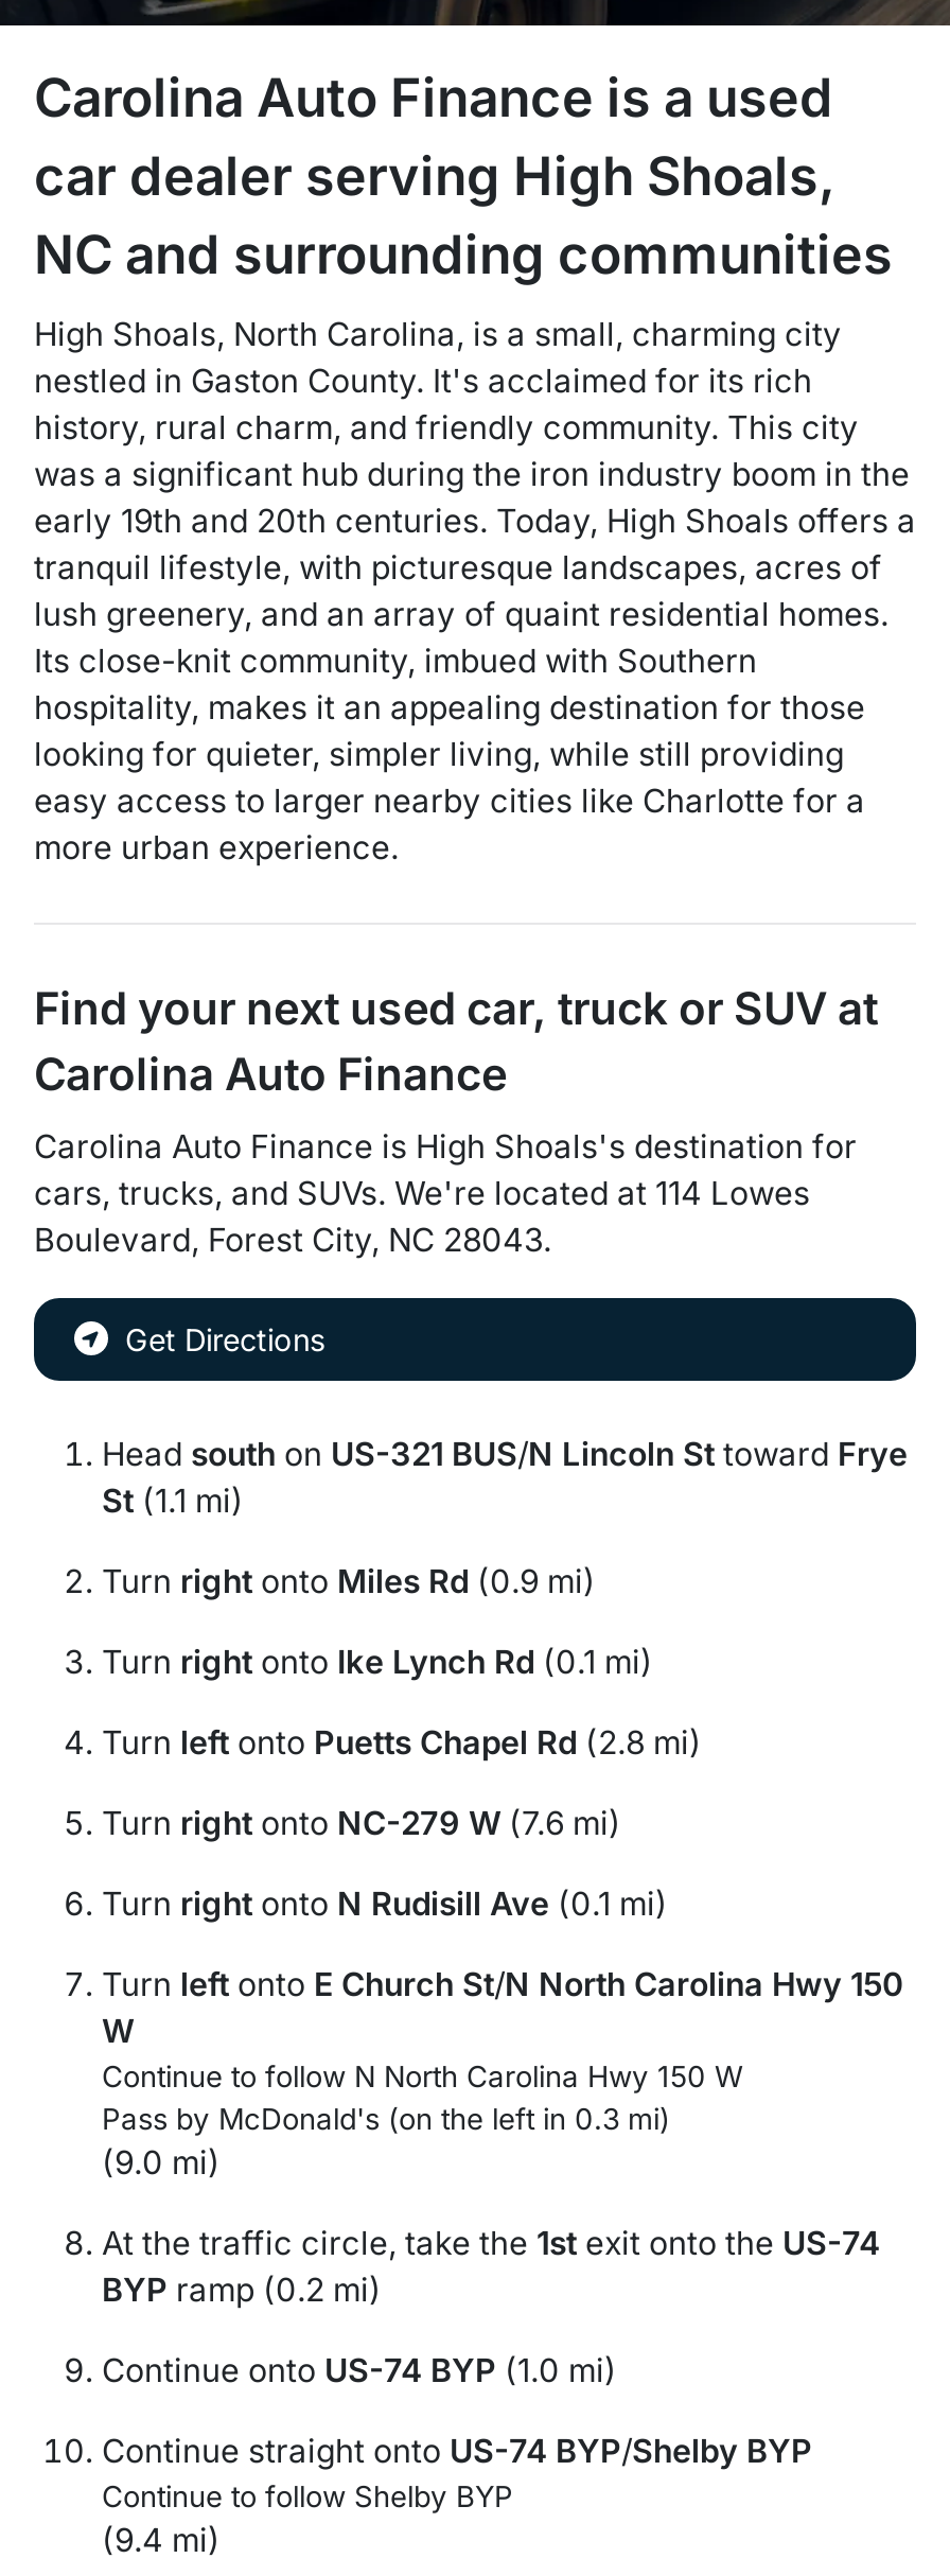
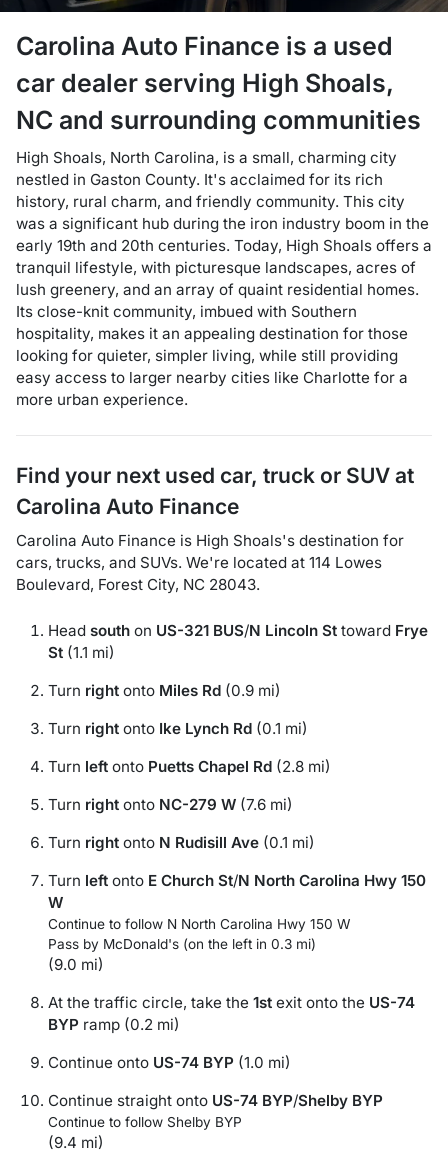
[125,1321,327,1357] Get Directions -> none

